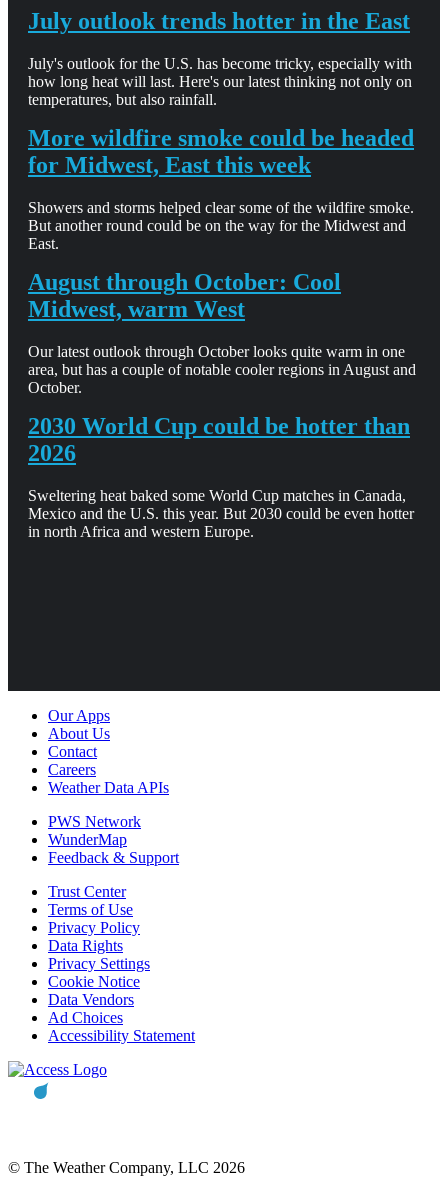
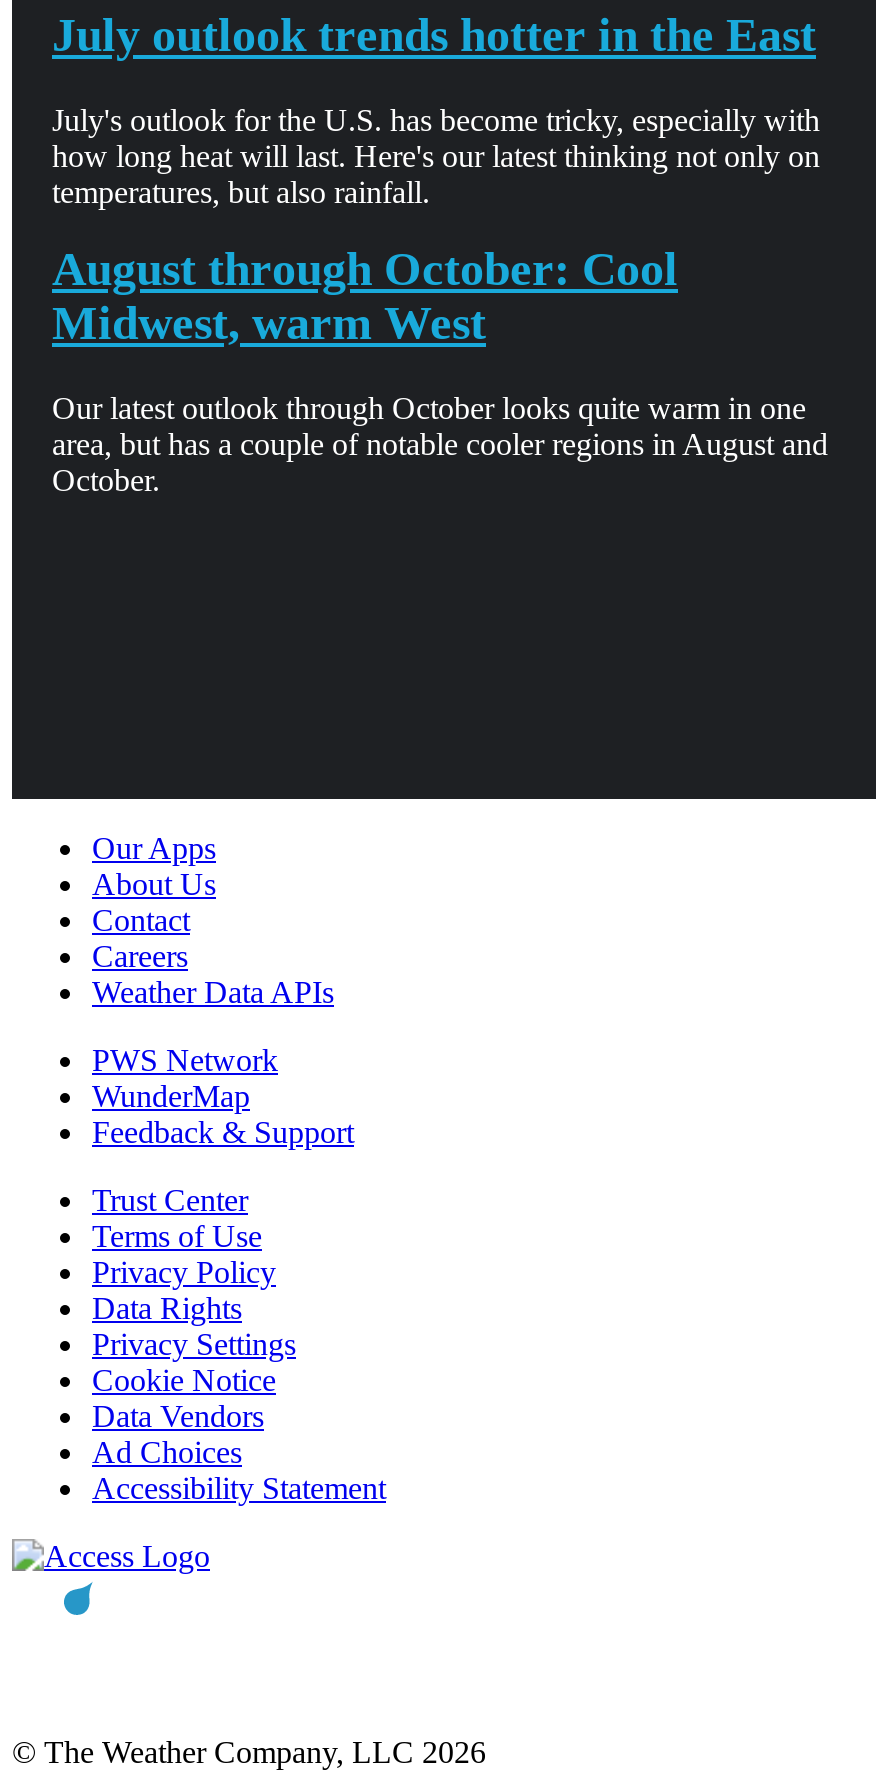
[28,125,414,252] More wildfire smoke could be headed | for Midwest, East this week | Showers and storms helped clear some of the wildfire smoke. | But another round could be on the way for the Midwest and | East. -> none
[28,413,414,540] 2030 World Cup could be hotter than | 2026 | Sweltering heat baked some World Cup matches in Canada, | Mexico and the U.S. this year. But 2030 could be even hotter | in north Africa and western Europe. -> none

